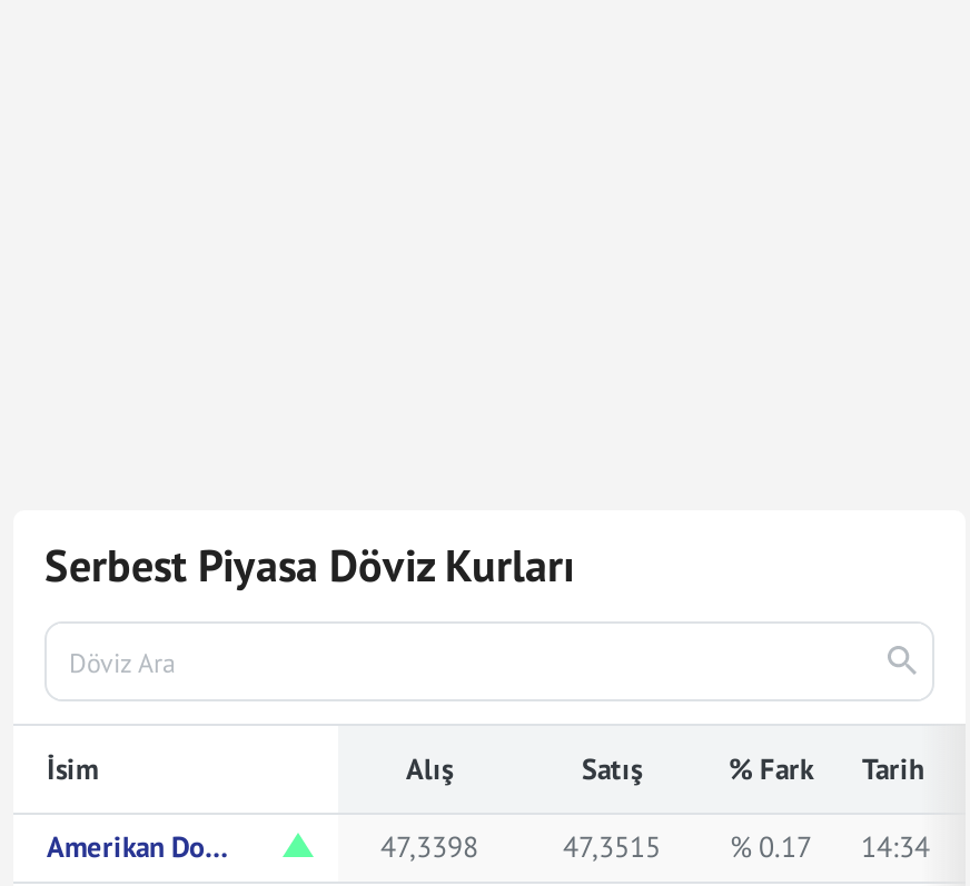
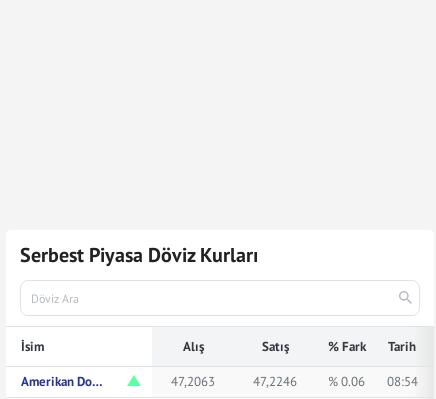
[380,828,478,866] 47,3398 -> [171,373,215,390] 47,2063
[563,828,661,866] 47,3515 -> [253,373,297,390] 47,2246
[730,828,812,866] % 0.17 -> [328,373,365,390] % 0.06
[861,828,930,866] 14:34 -> [387,373,418,390] 08:54

